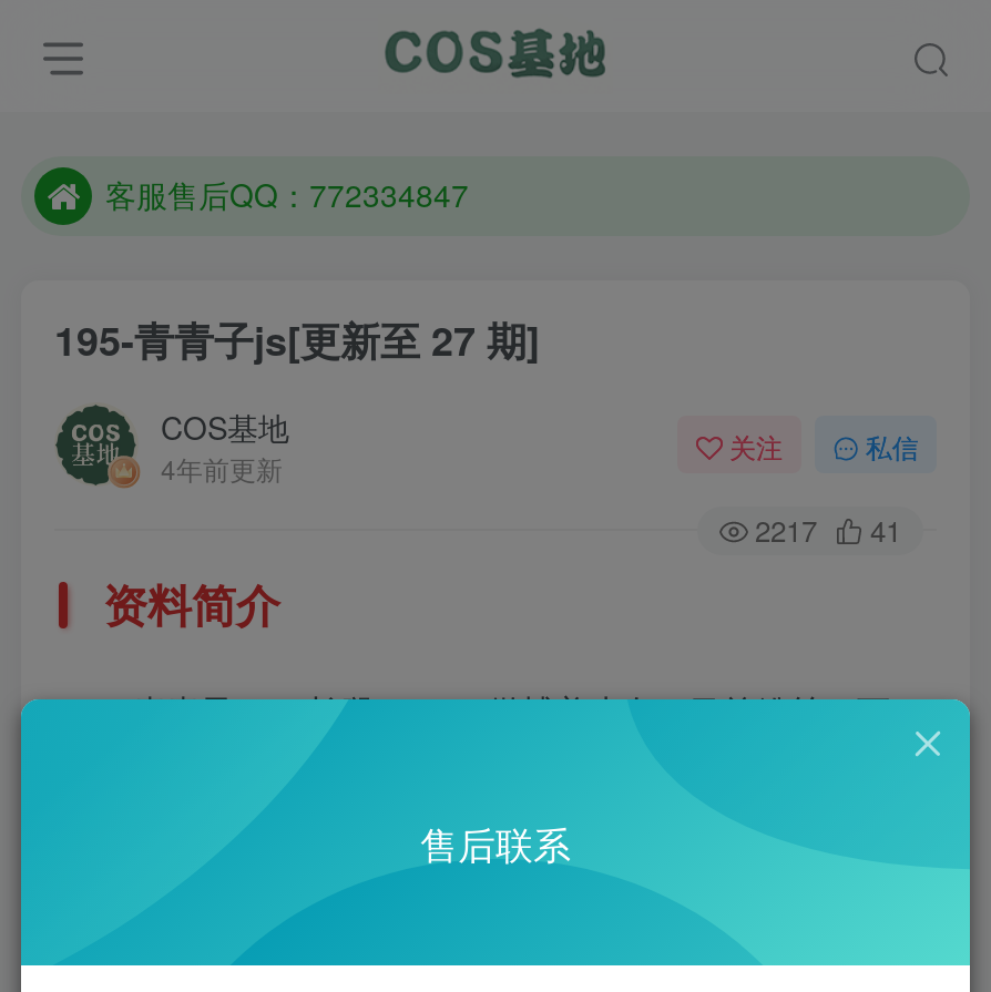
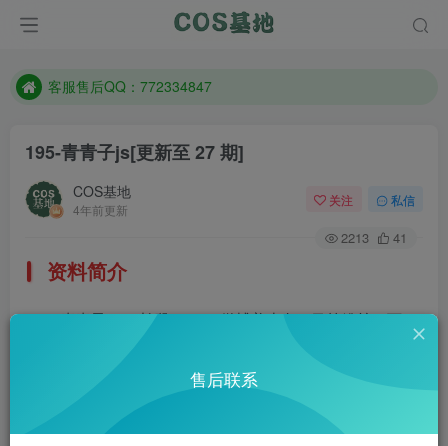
[755,510,901,552] 2217 41 -> [341,228,407,247] 2213 41

